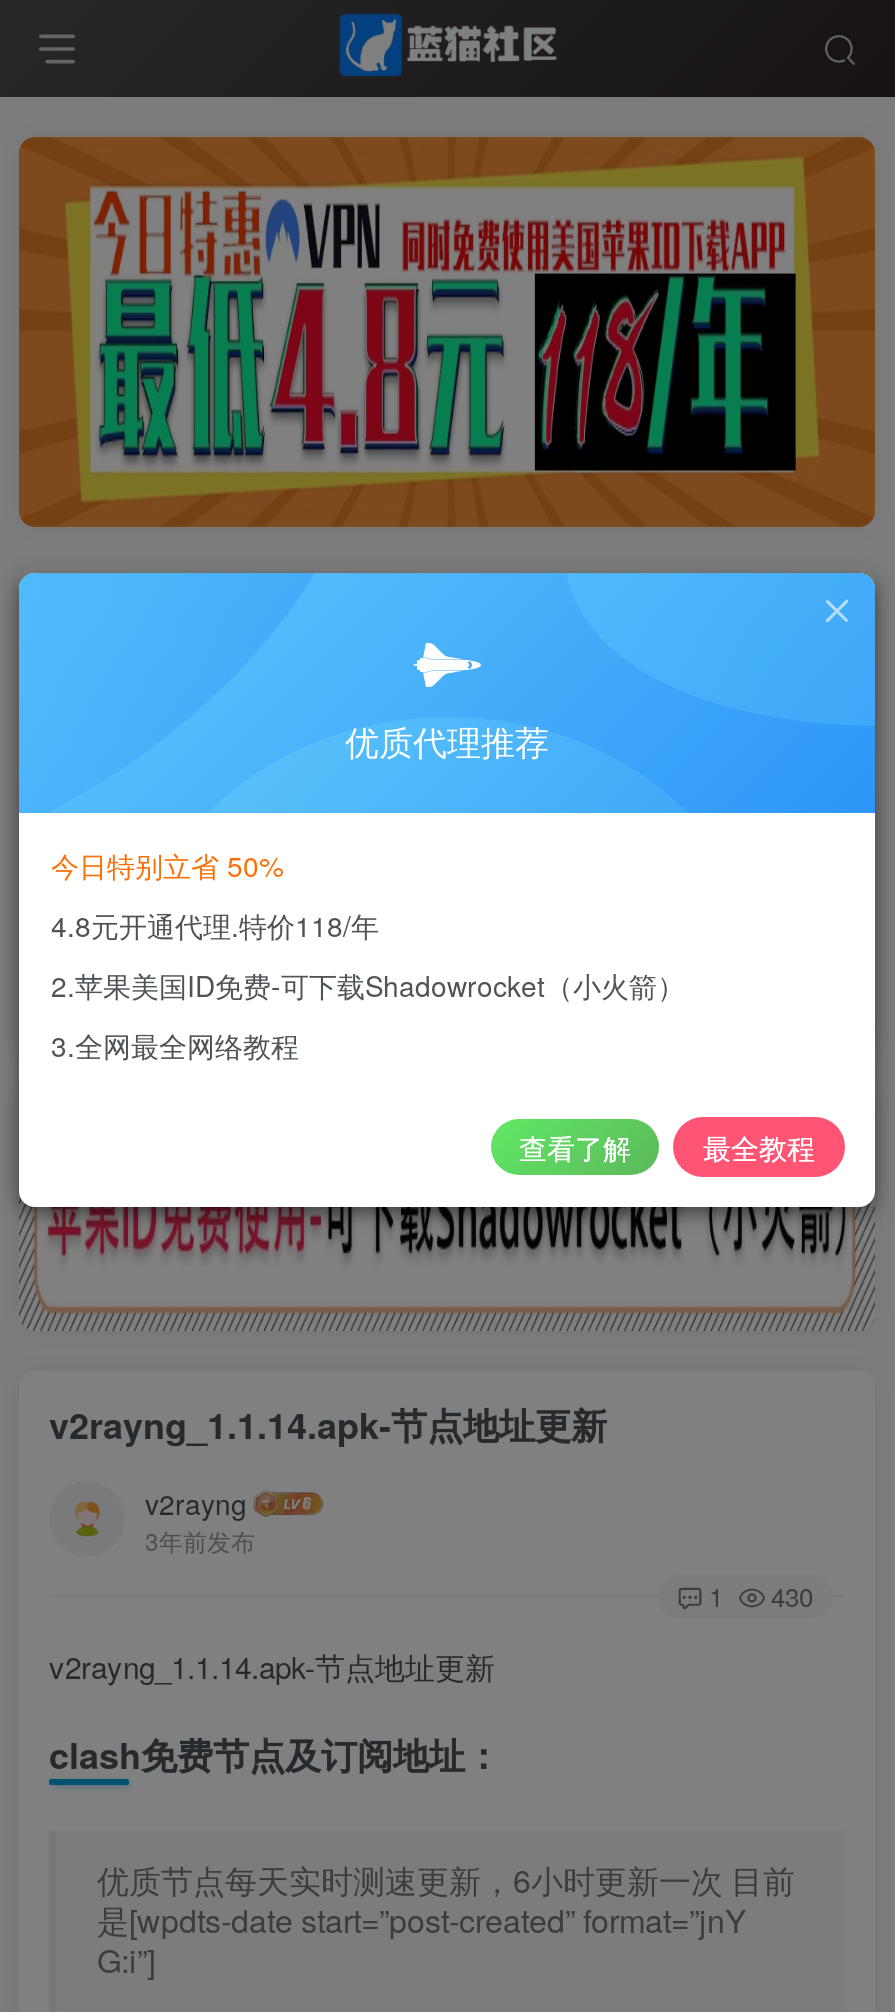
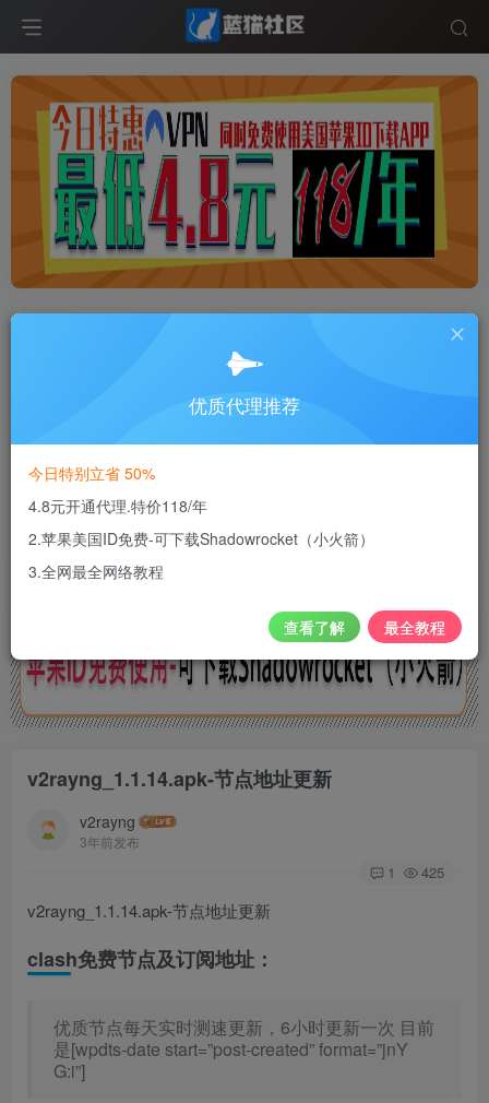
[709,1577,813,1615] 1 430 -> [387,862,444,882] 1 425

